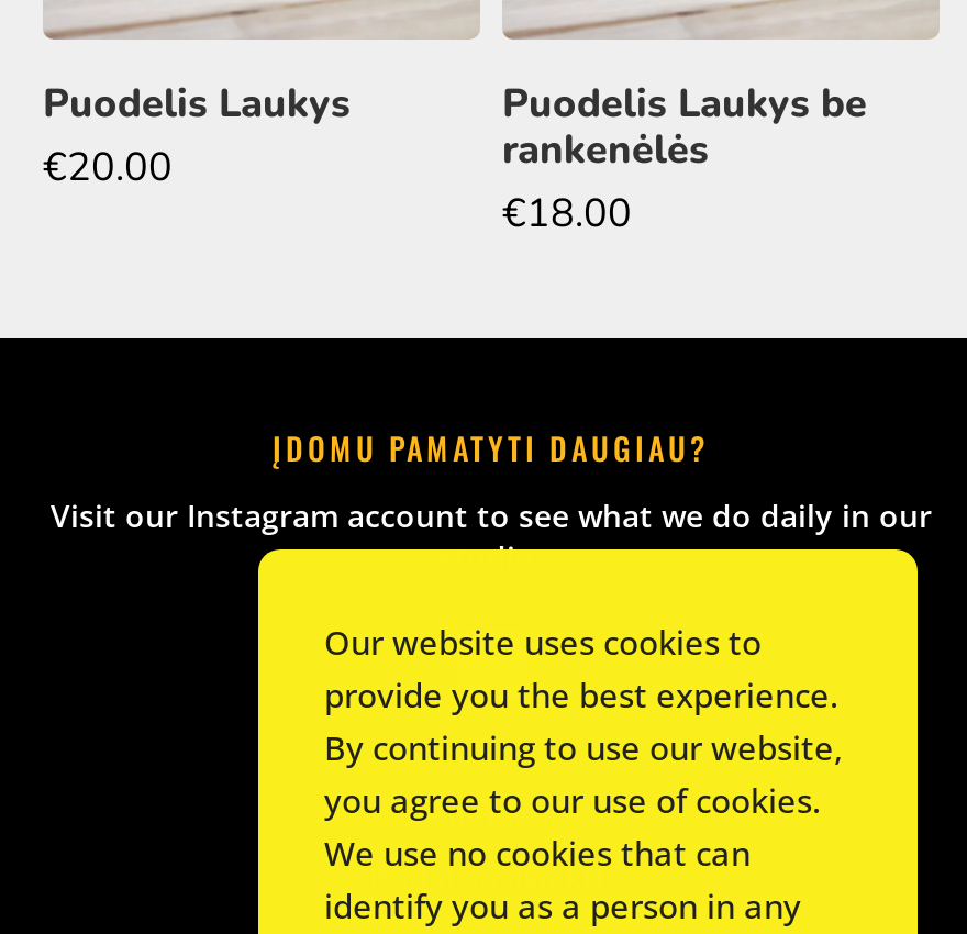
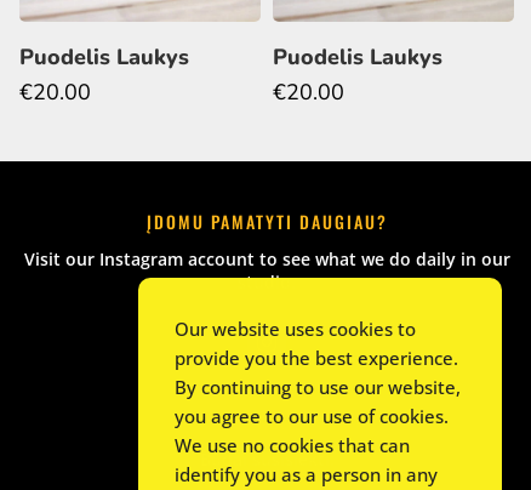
[502,76,867,239] Puodelis Laukys be | rankenėlės | €18.00 -> [273,42,442,106] Puodelis Laukys | €20.00

